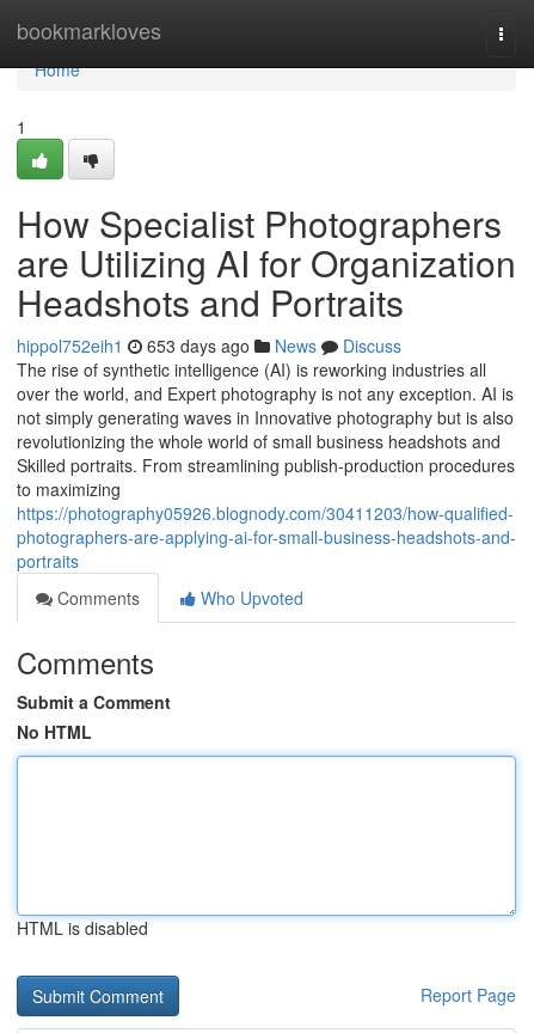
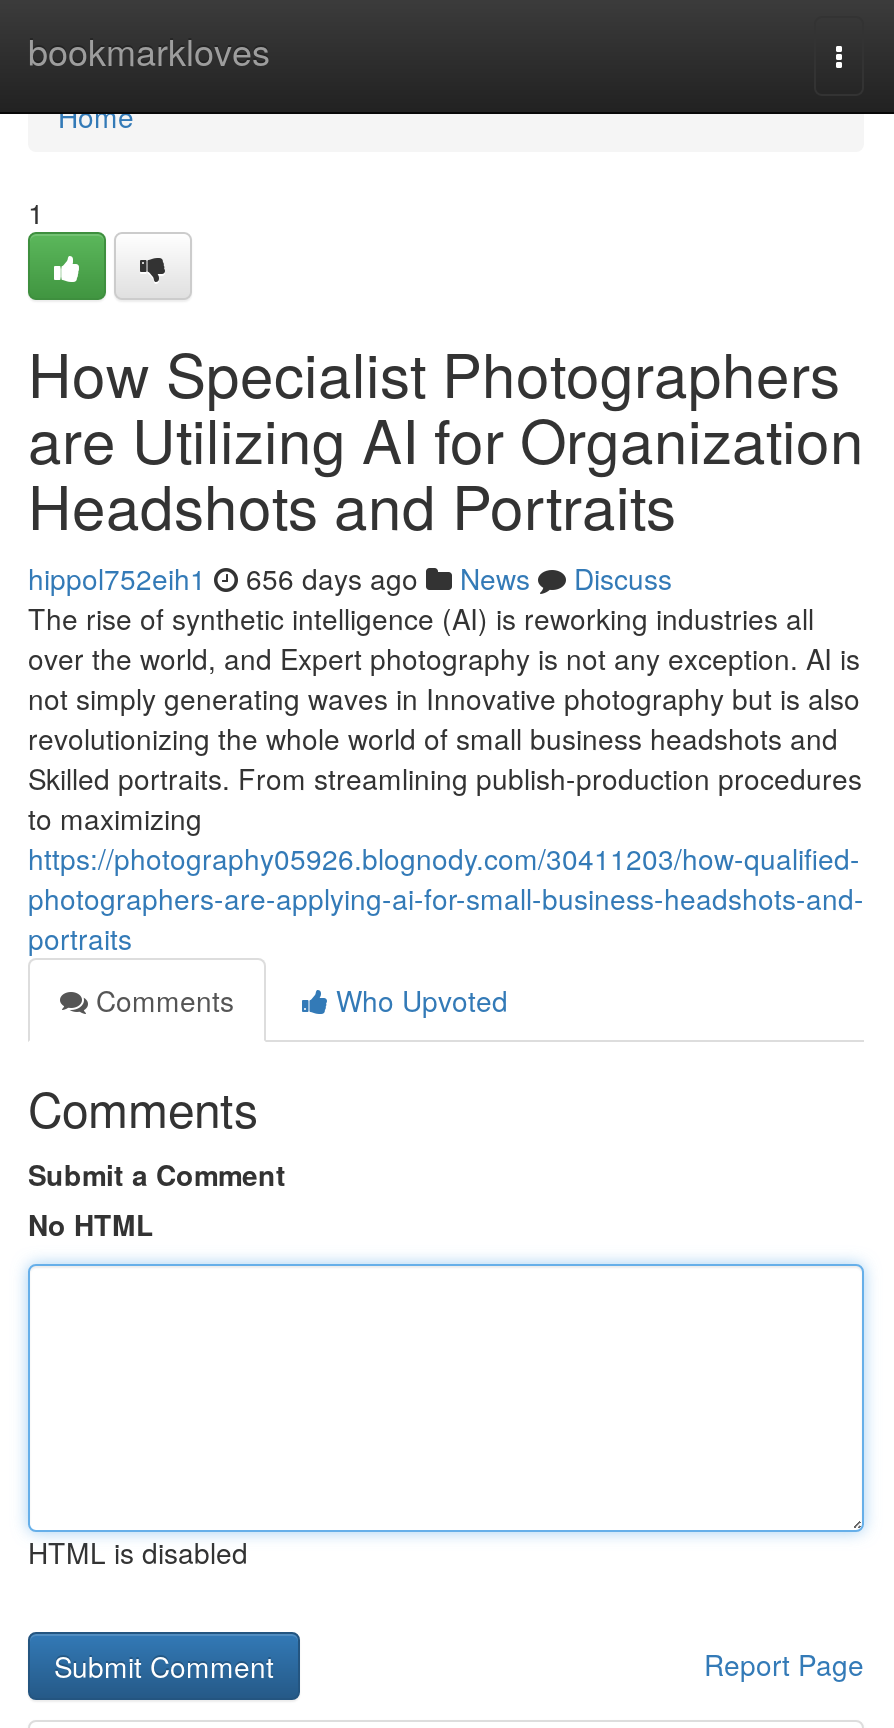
[17,334,401,357] hippol752eih1 653 days ago News Discuss -> [28,558,672,598] hippol752eih1 656 days ago News Discuss

